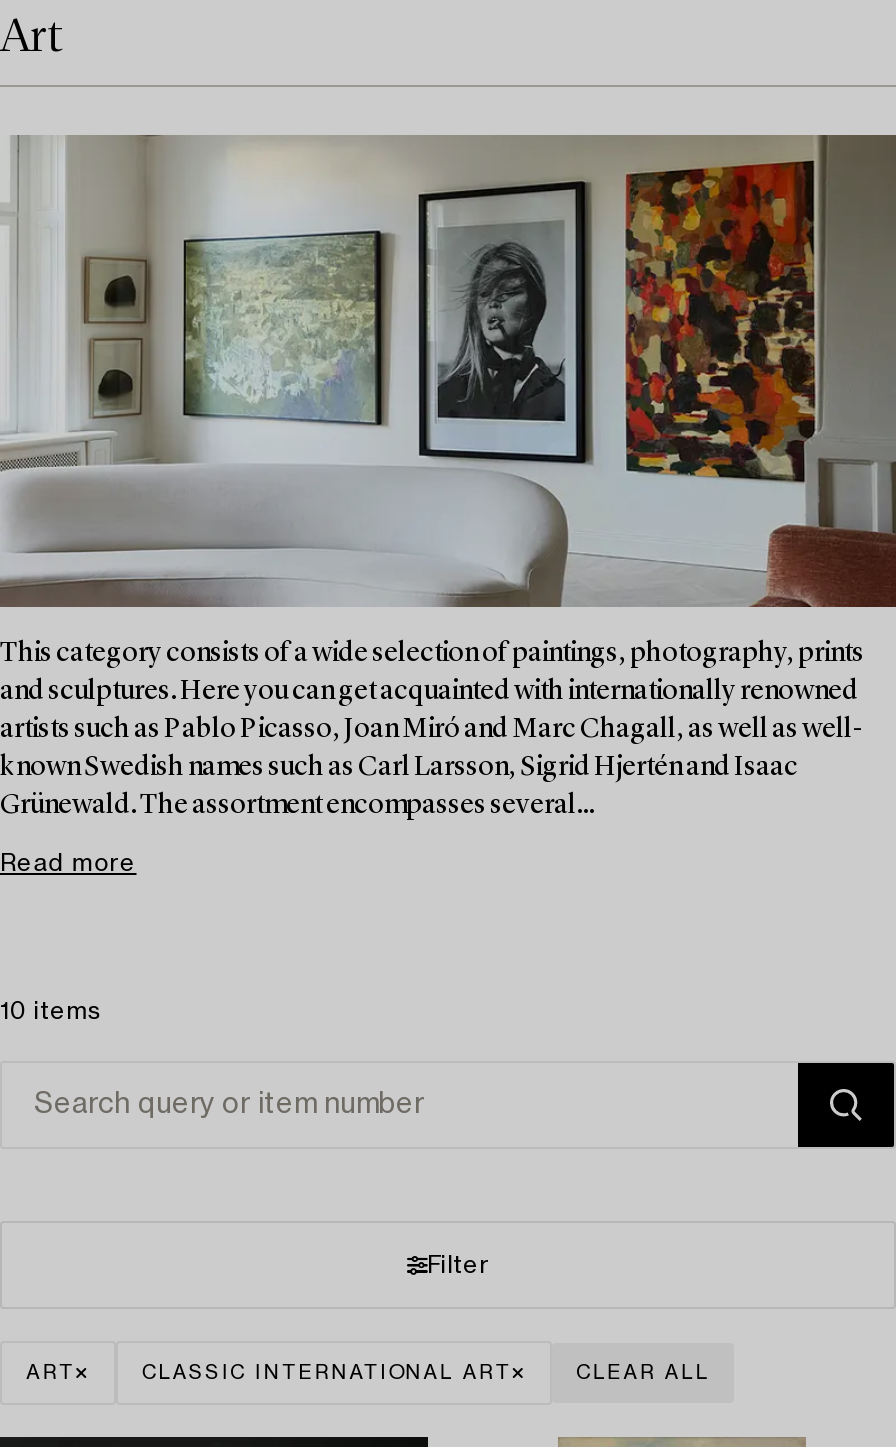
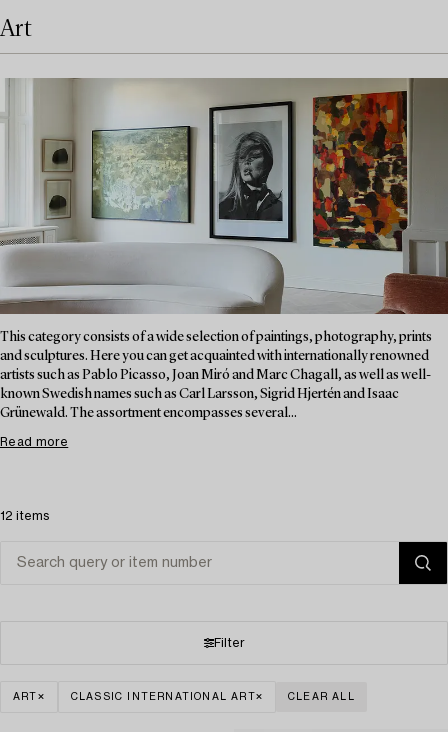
[0,999,100,1023] 10 items -> [0,510,49,522] 12 items

